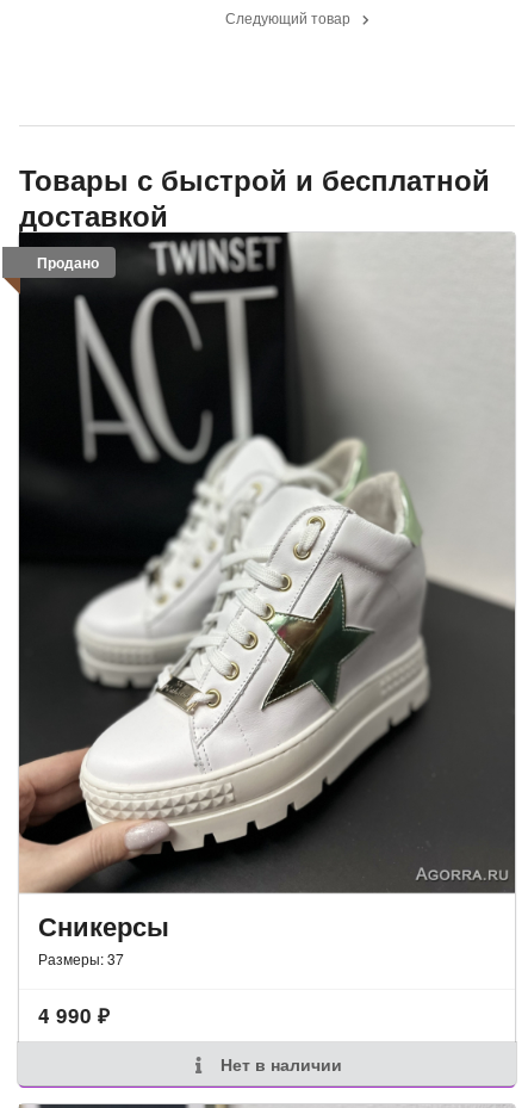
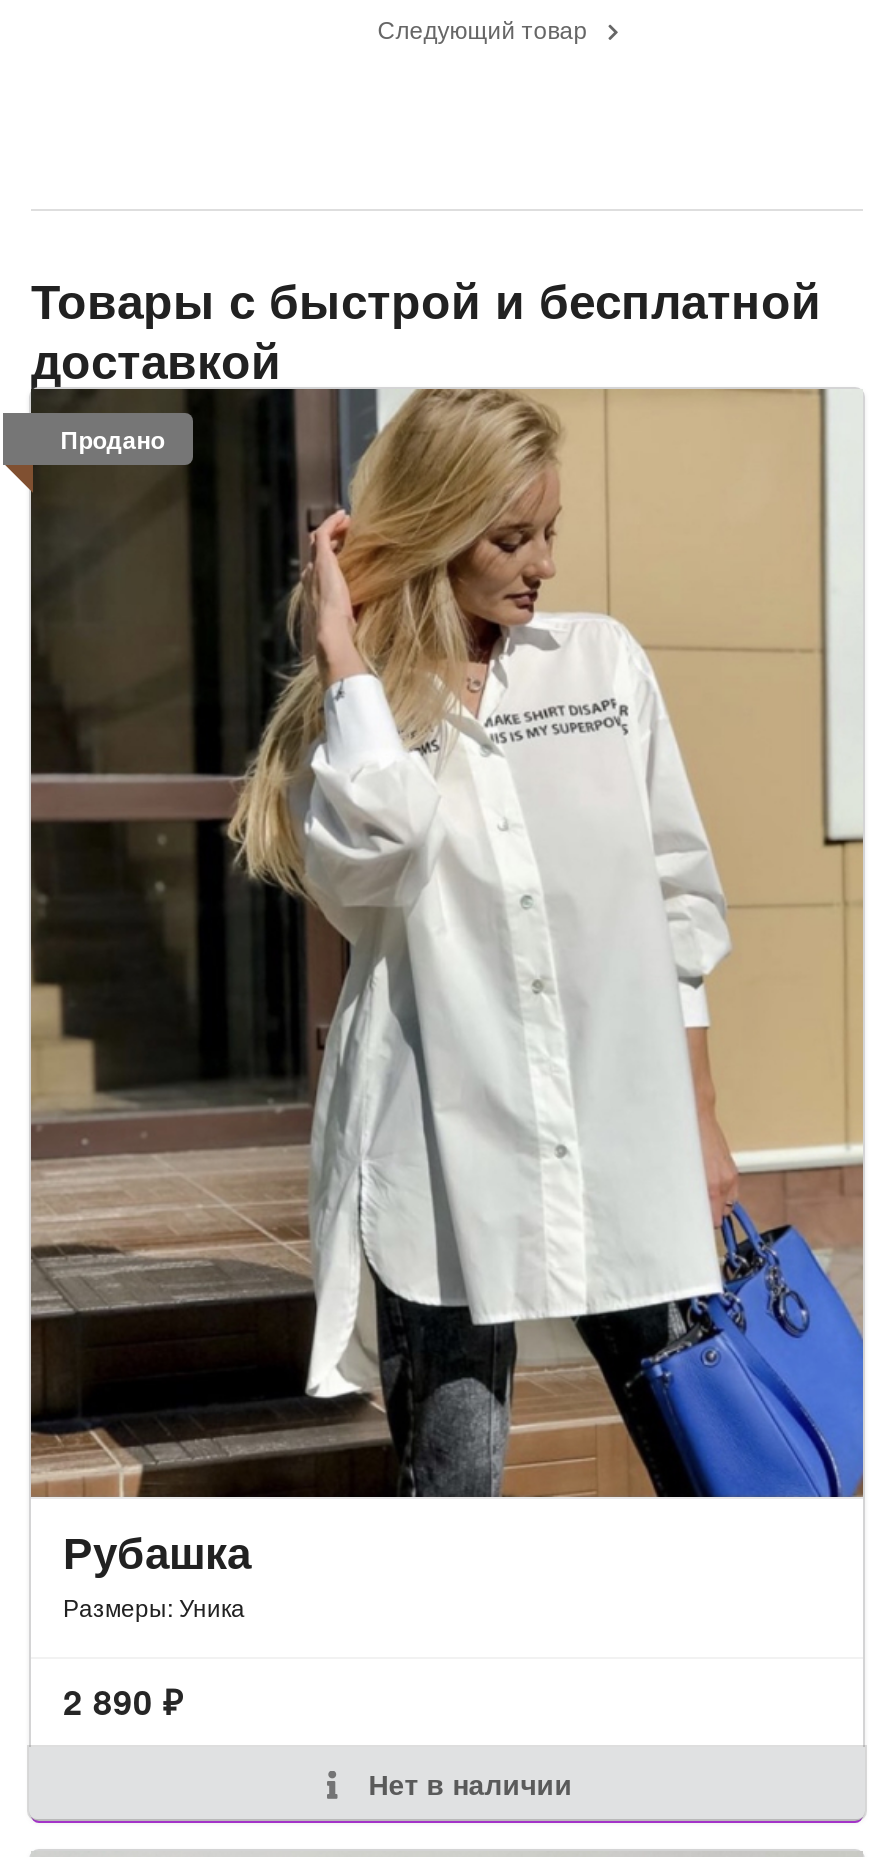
[18,231,516,968] [image] | Сникерсы | Размеры: 37 -> [29,387,865,1623] [image] | Рубашка | Размеры: Уника
[38,1000,110,1029] 4 990 ₽ -> [63,1676,183,1724] 2 890 ₽

